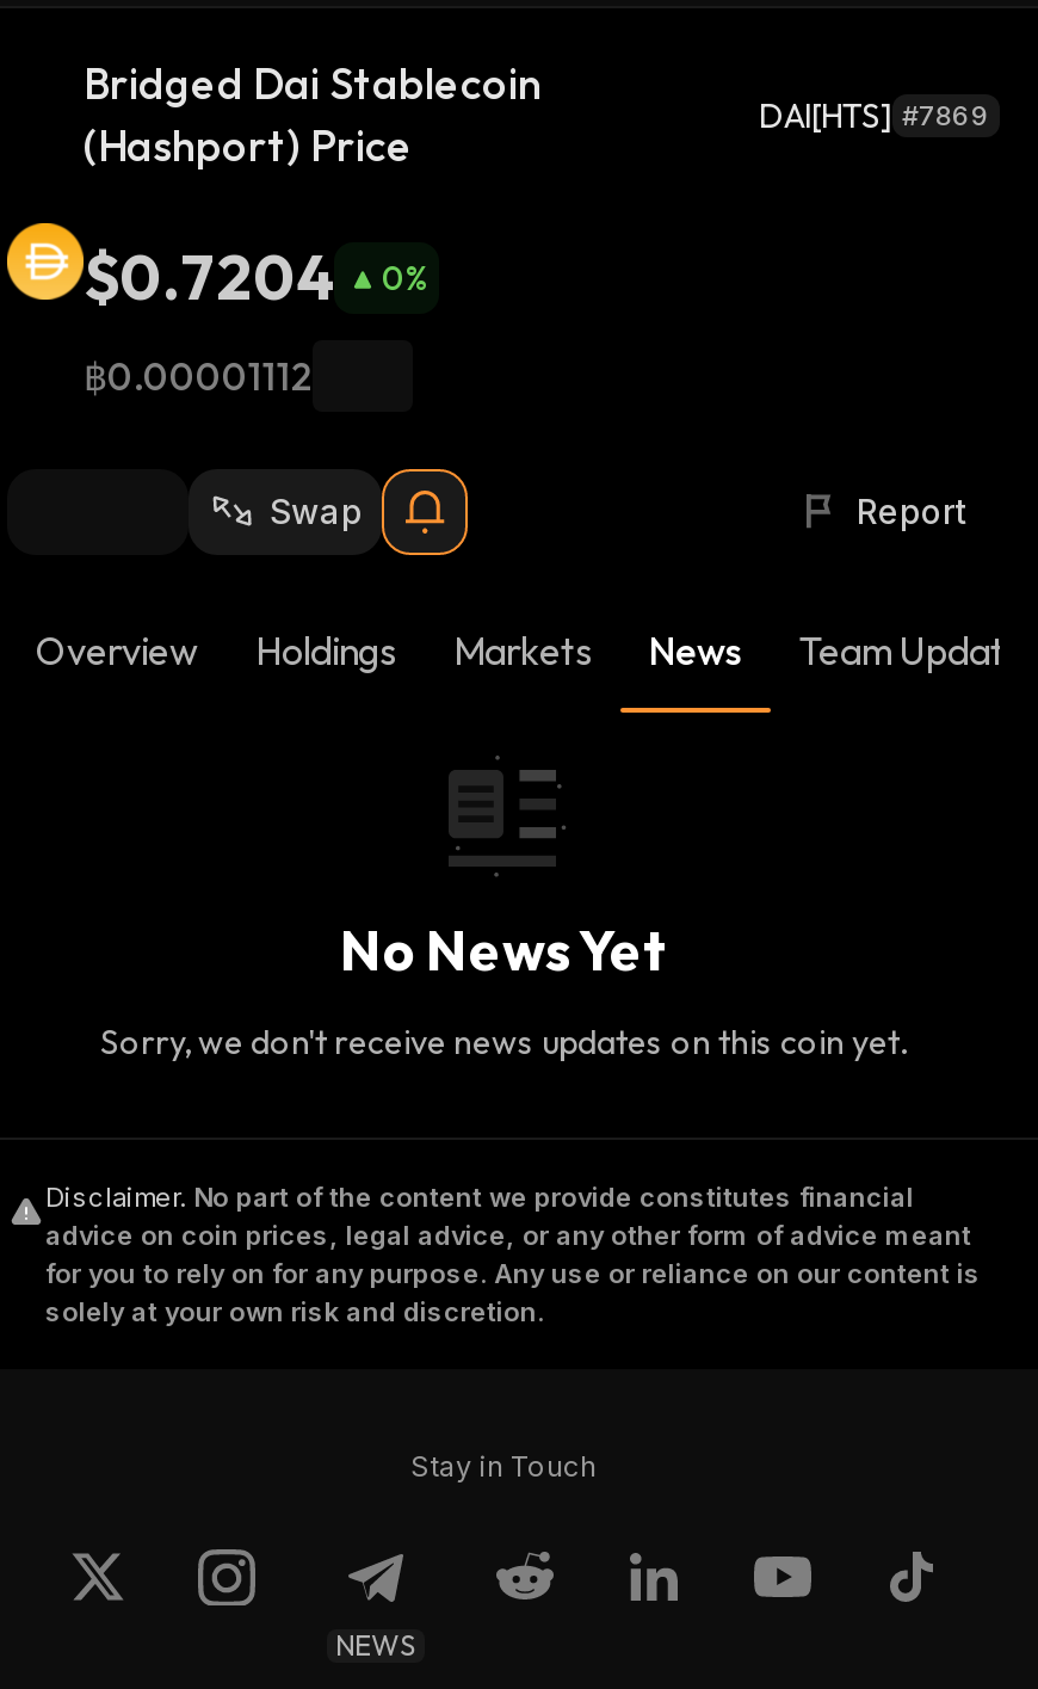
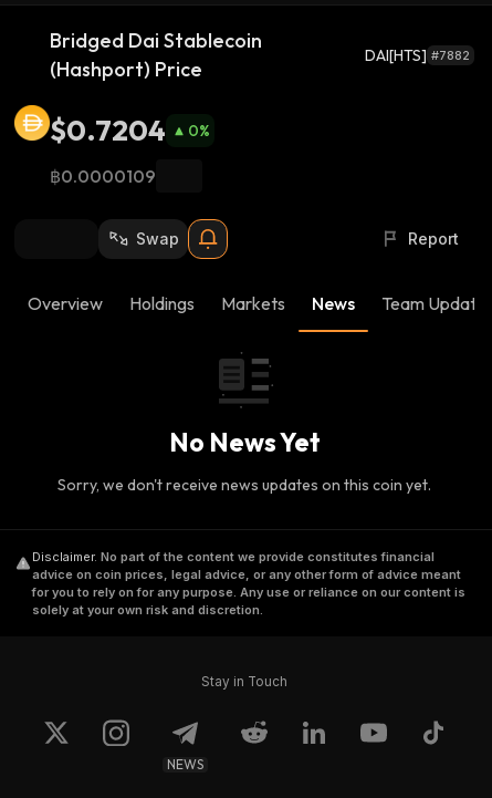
[759,94,990,137] DAI[HTS] #7869 -> [365,45,470,65] DAI[HTS] #7882
[84,352,313,400] ฿0.00001112 -> [50,165,156,187] ฿0.0000109

